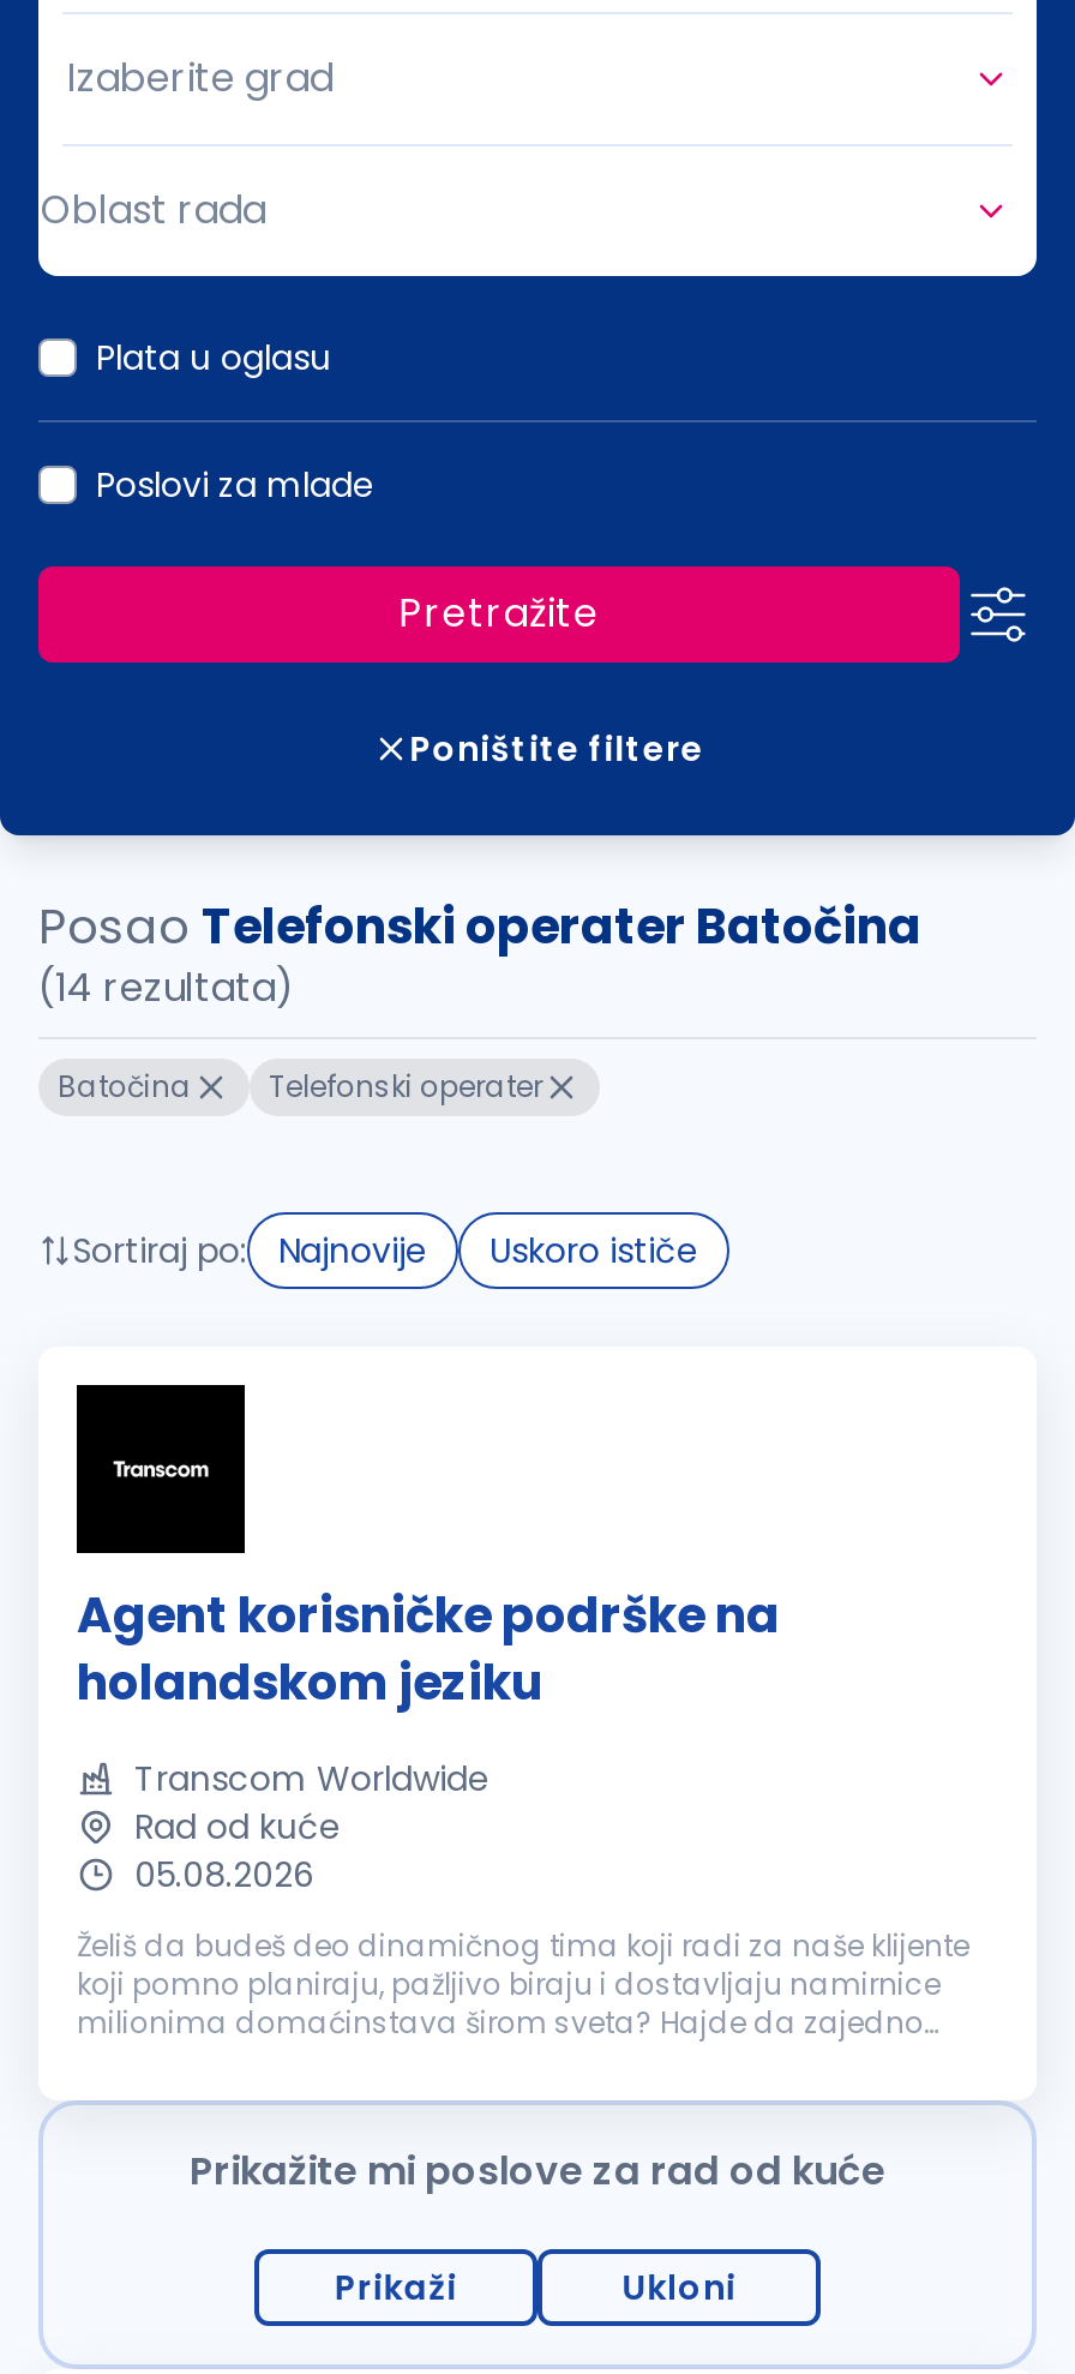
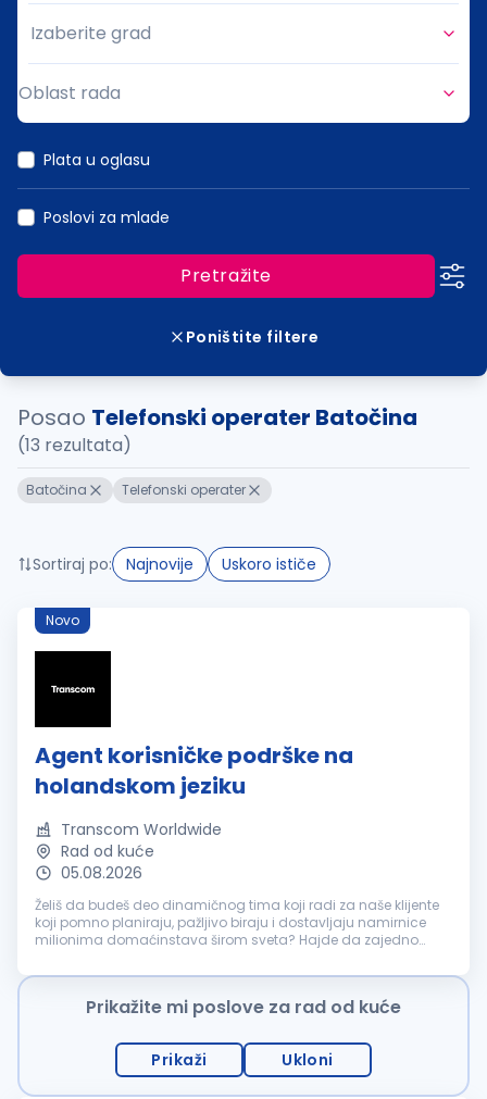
[38,960,295,1015] (14 rezultata) -> [17,433,132,458] (13 rezultata)
none -> [46,611,79,629] Novo

